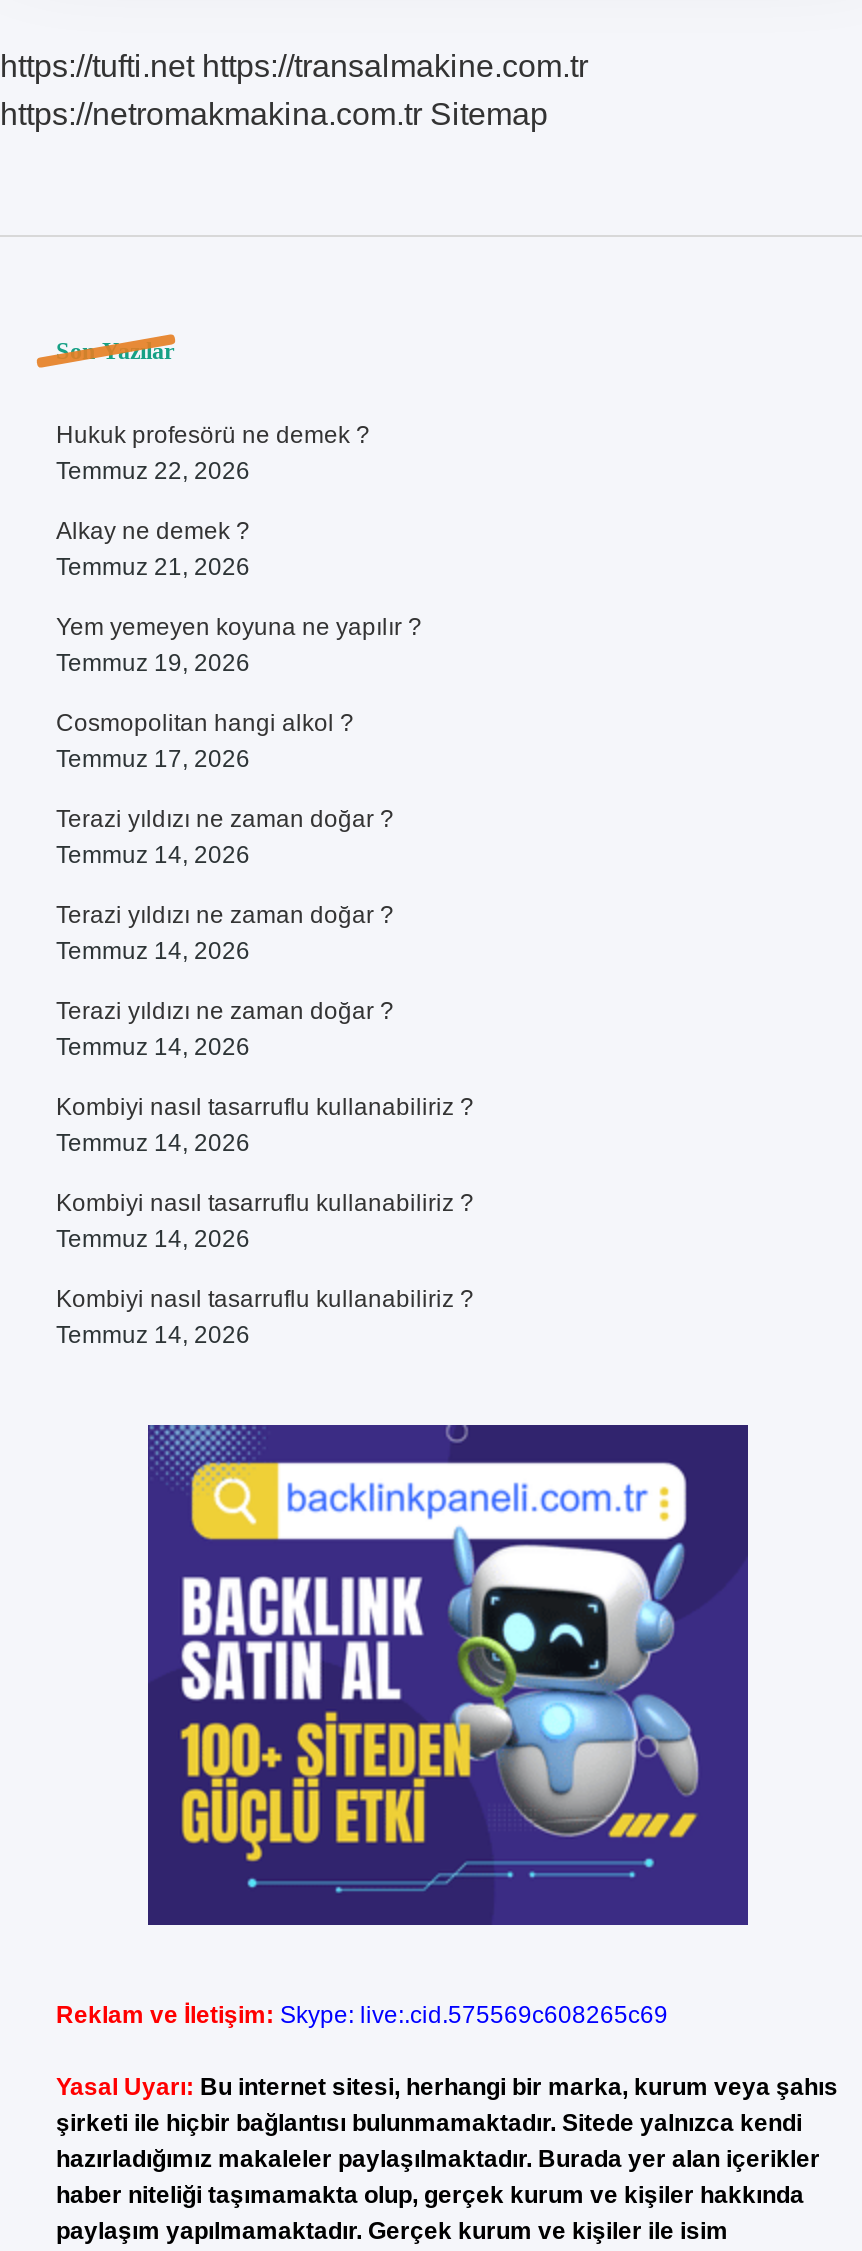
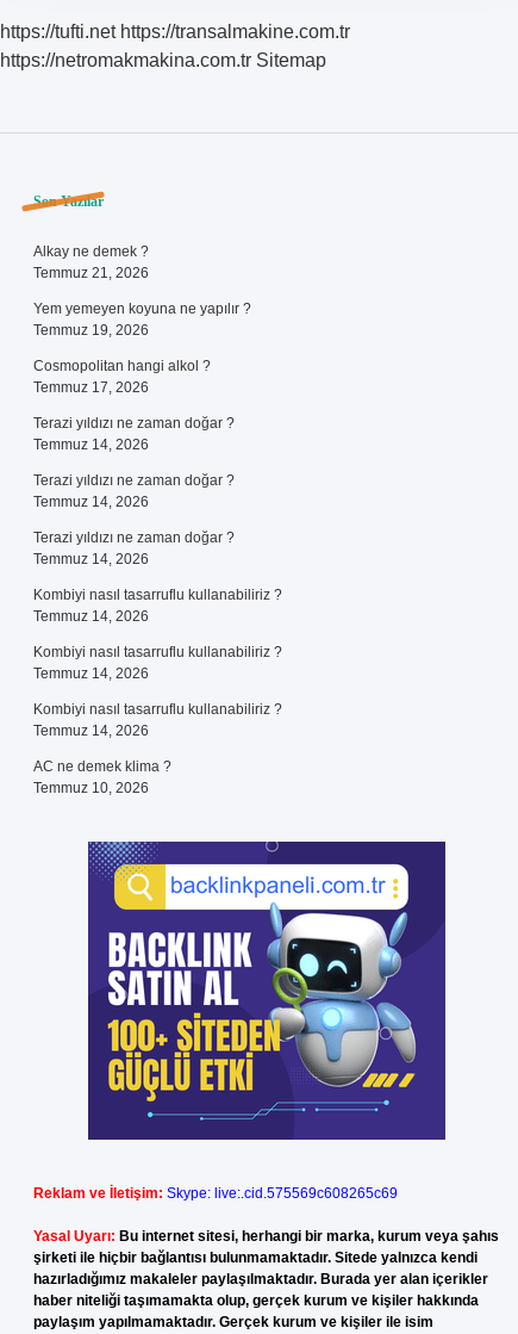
[56,421,370,485] Hukuk profesörü ne demek ? | Temmuz 22, 2026 -> none
moved [56,517,474,1349] -> [33,243,282,739]: Alkay ne demek ? | Temmuz 21, 2026 | Yem yemeyen koyuna ne yapılır ? | ... | Kombiyi nasıl tasarruflu kullanabiliriz ? | Temmuz 14, 2026
none -> [33,758,171,796] AC ne demek klima ? | Temmuz 10, 2026

